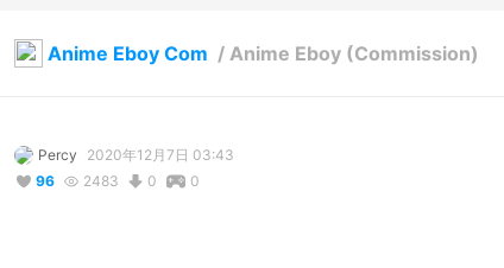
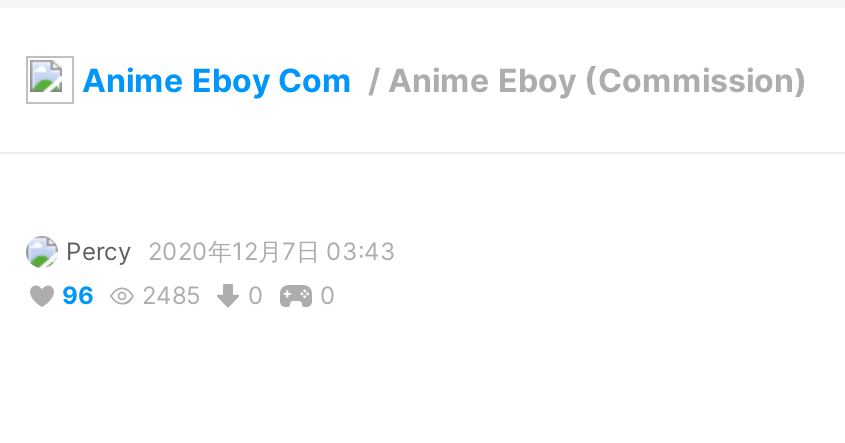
[36,172,200,190] 96 2483 0 0 -> [62,281,336,311] 96 2485 0 0

